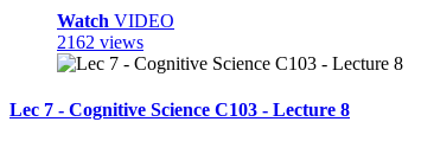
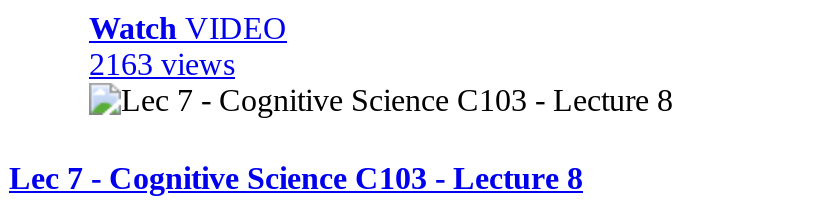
[57,32,143,52] 2162 views -> [89,47,235,81] 2163 views

